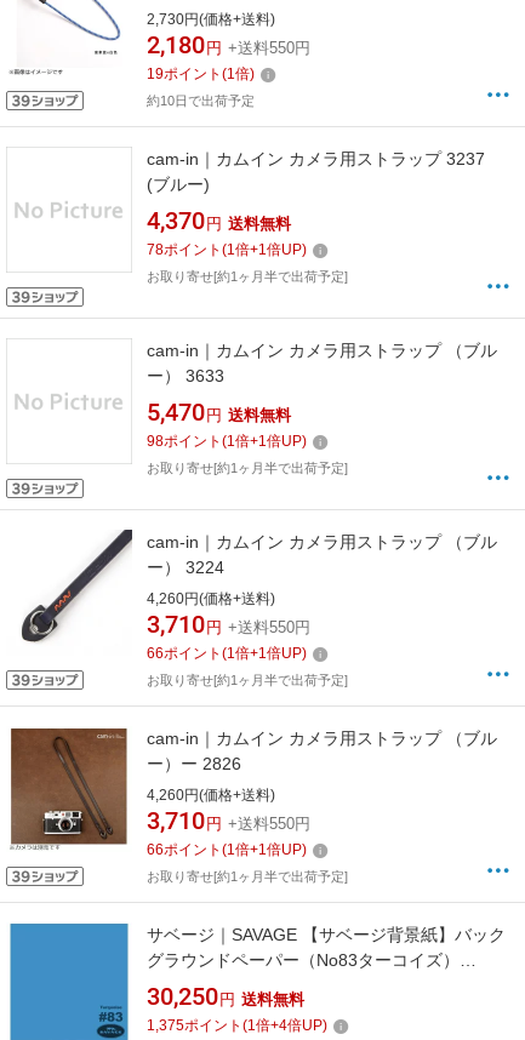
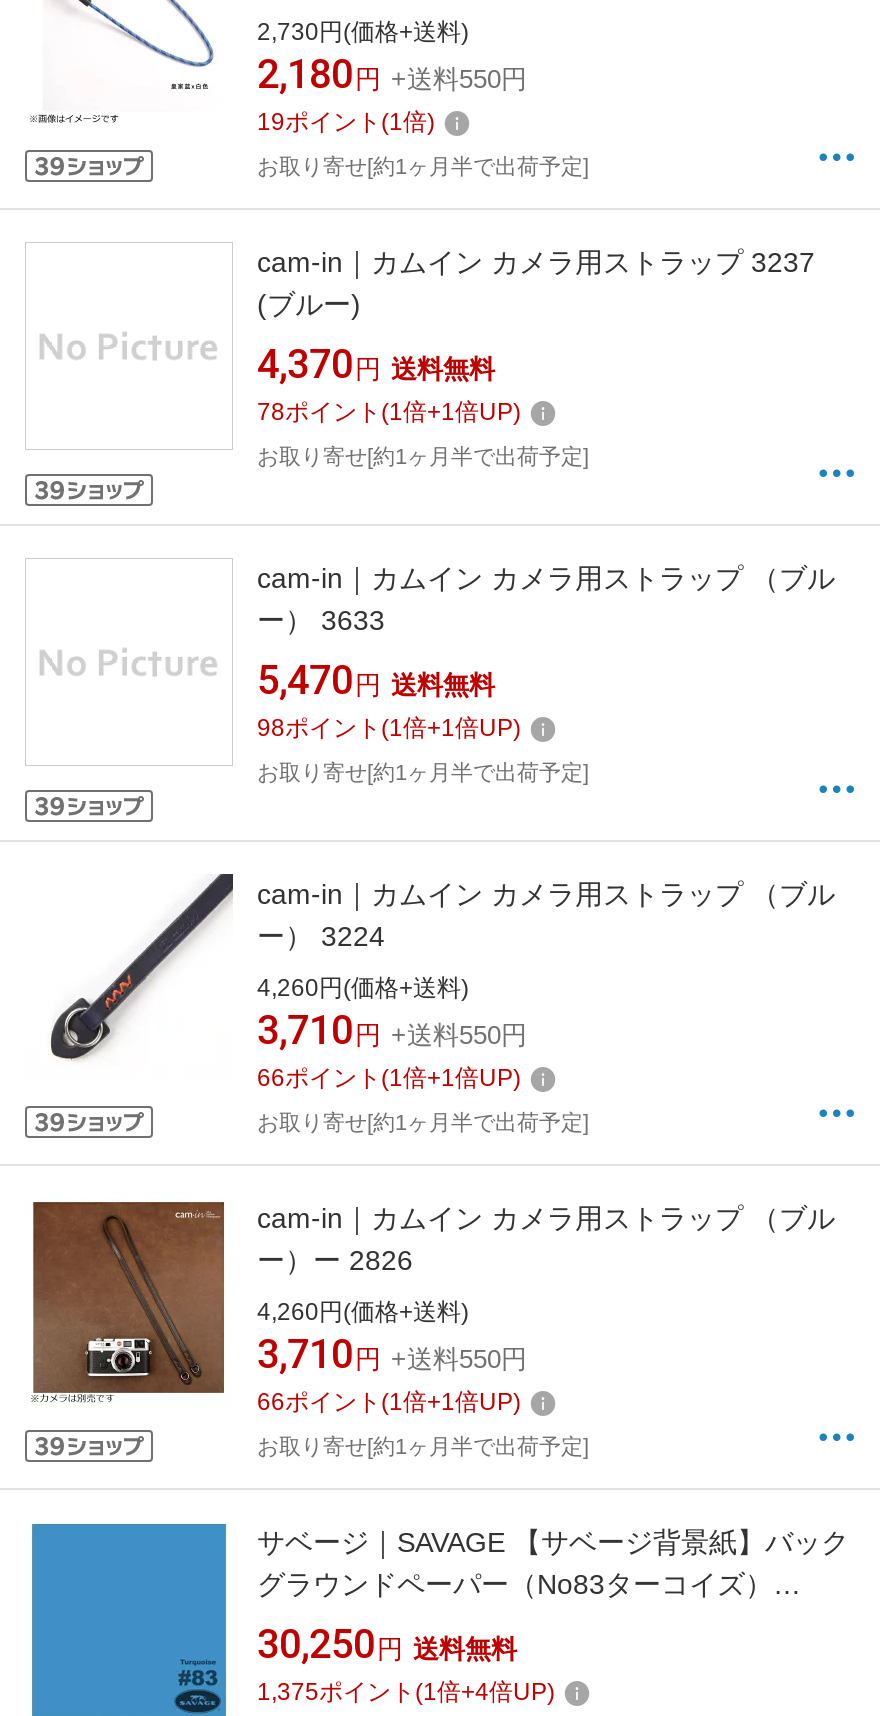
[147,93,255,108] 約10日で出荷予定 -> [257,154,589,178] お取り寄せ[約1ヶ月半で出荷予定]

